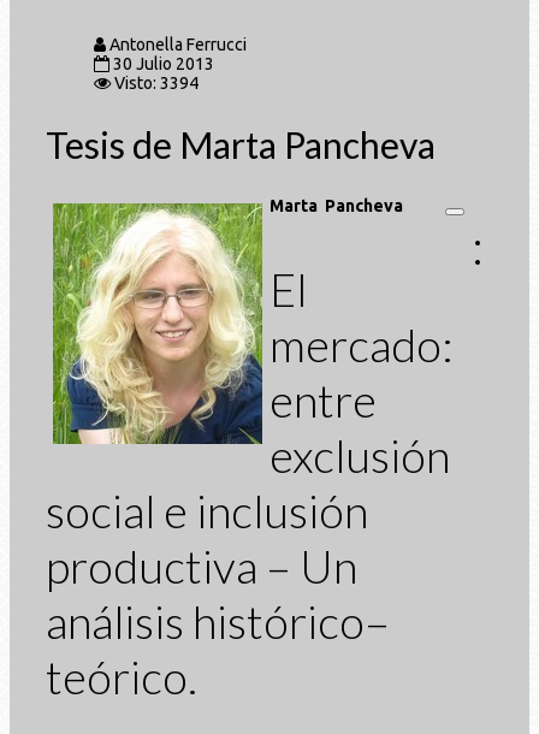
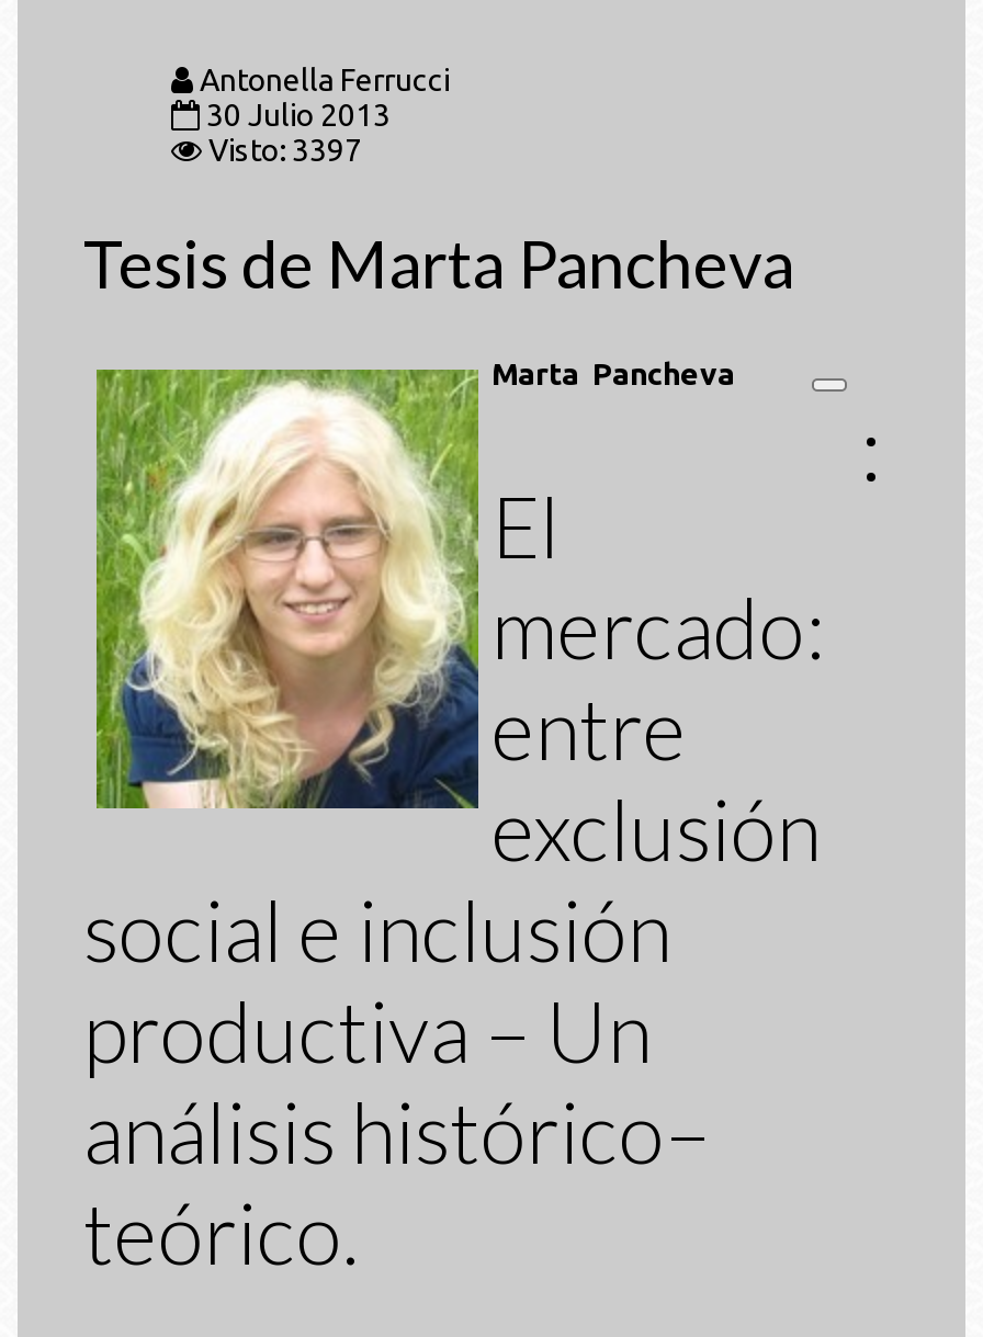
[114,73,199,93] Visto: 3394 -> [208,133,362,168] Visto: 3397

